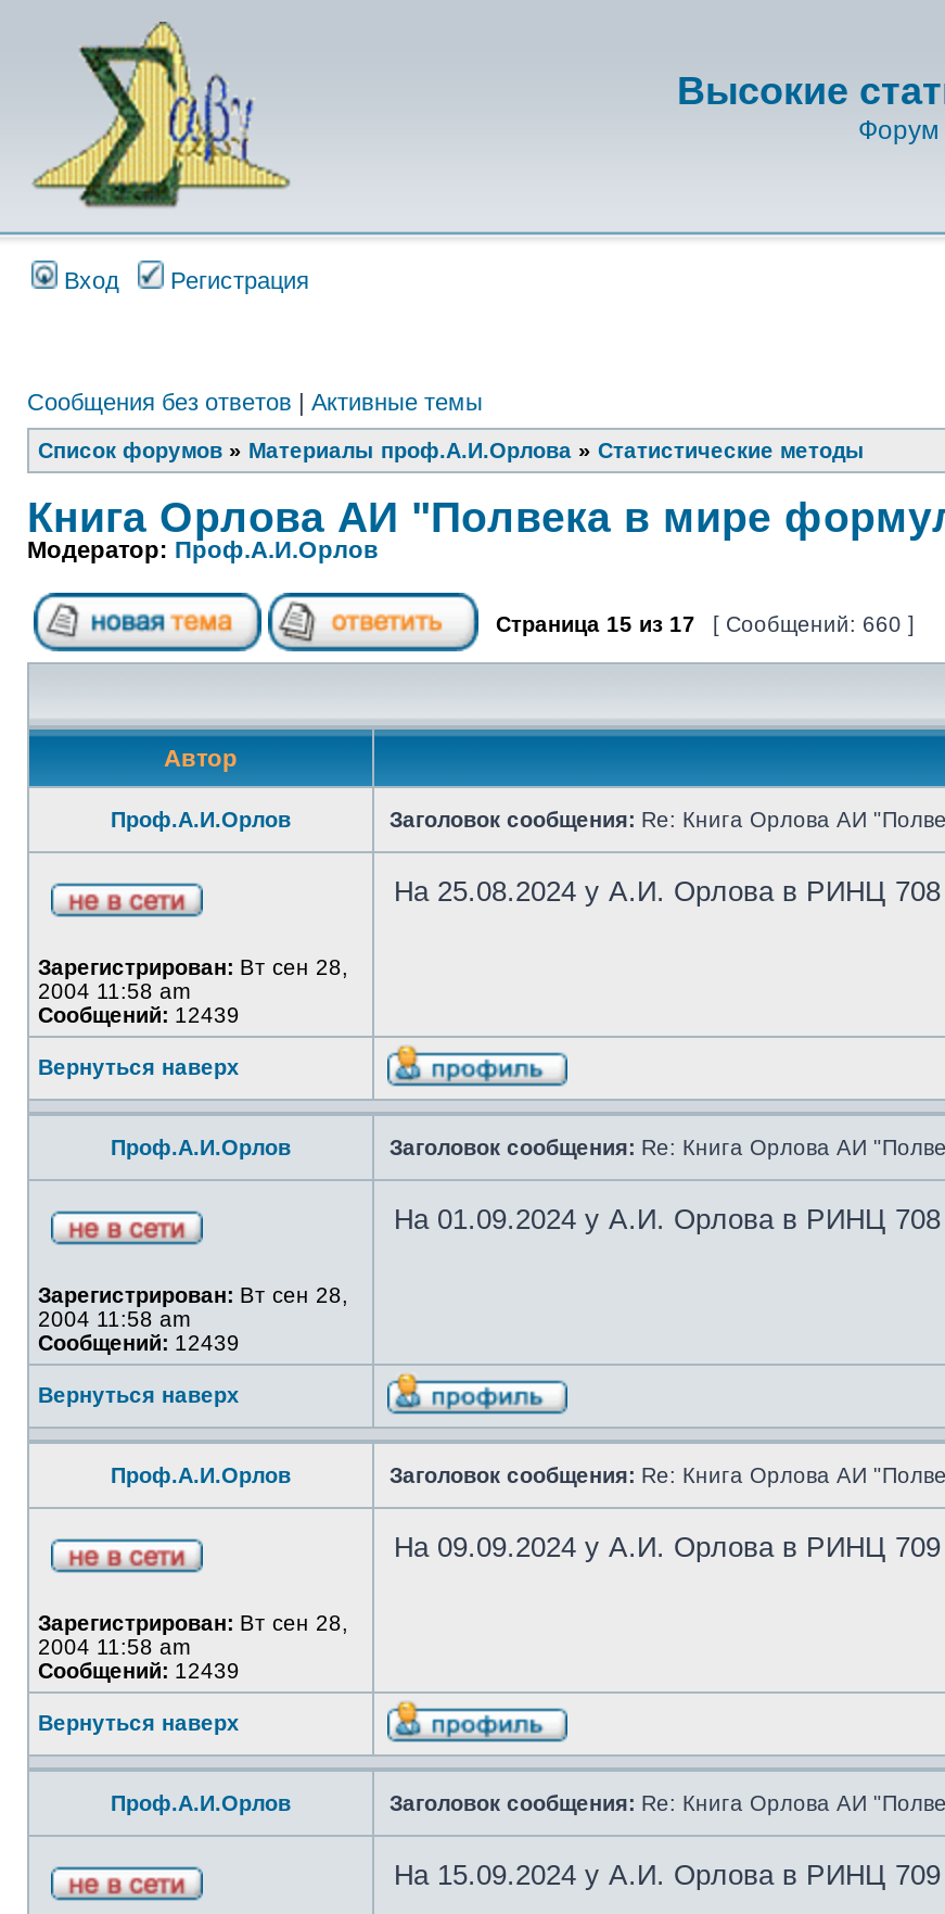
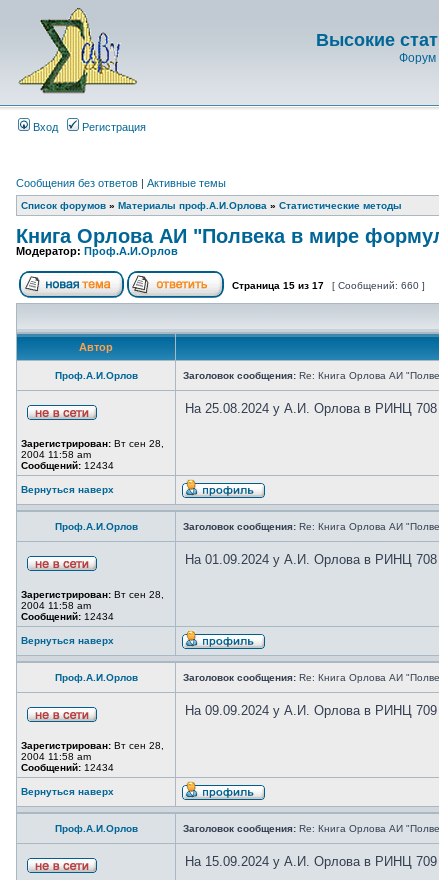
[38,1003,240,1027] Сообщений: 12439 -> [21,460,114,471] Сообщений: 12434
[38,1331,240,1355] Сообщений: 12439 -> [21,611,114,622] Сообщений: 12434
[38,1659,240,1683] Сообщений: 12439 -> [21,762,114,773] Сообщений: 12434

